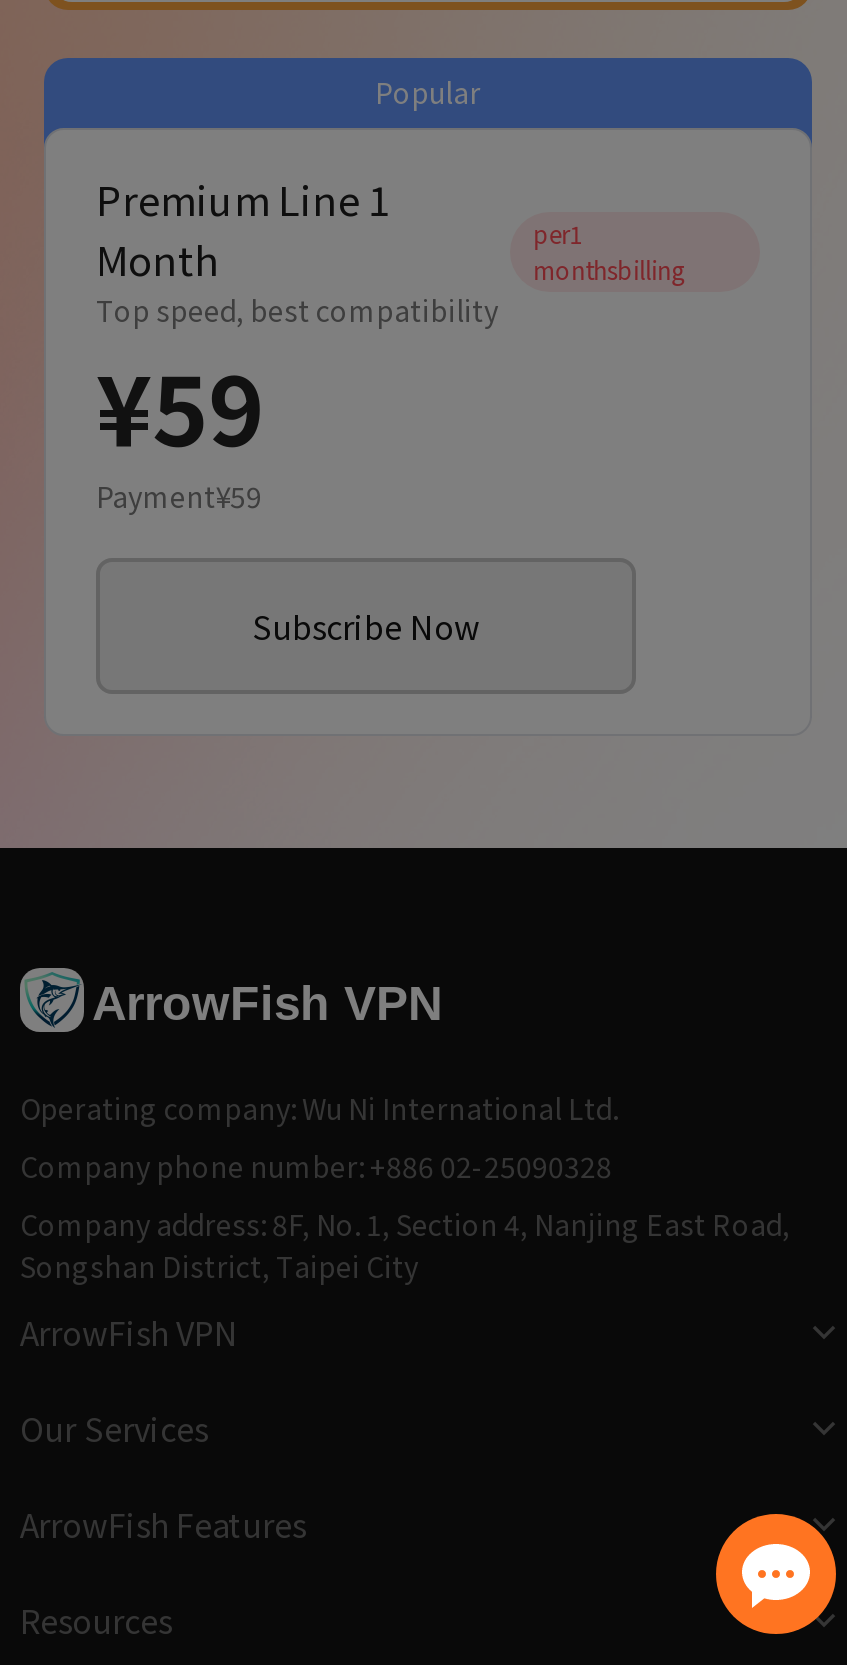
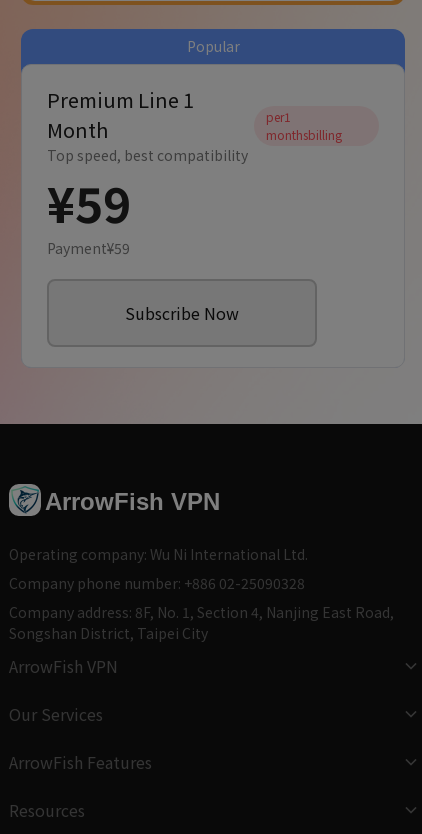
[714,1512,838,1636] [image] -> none

